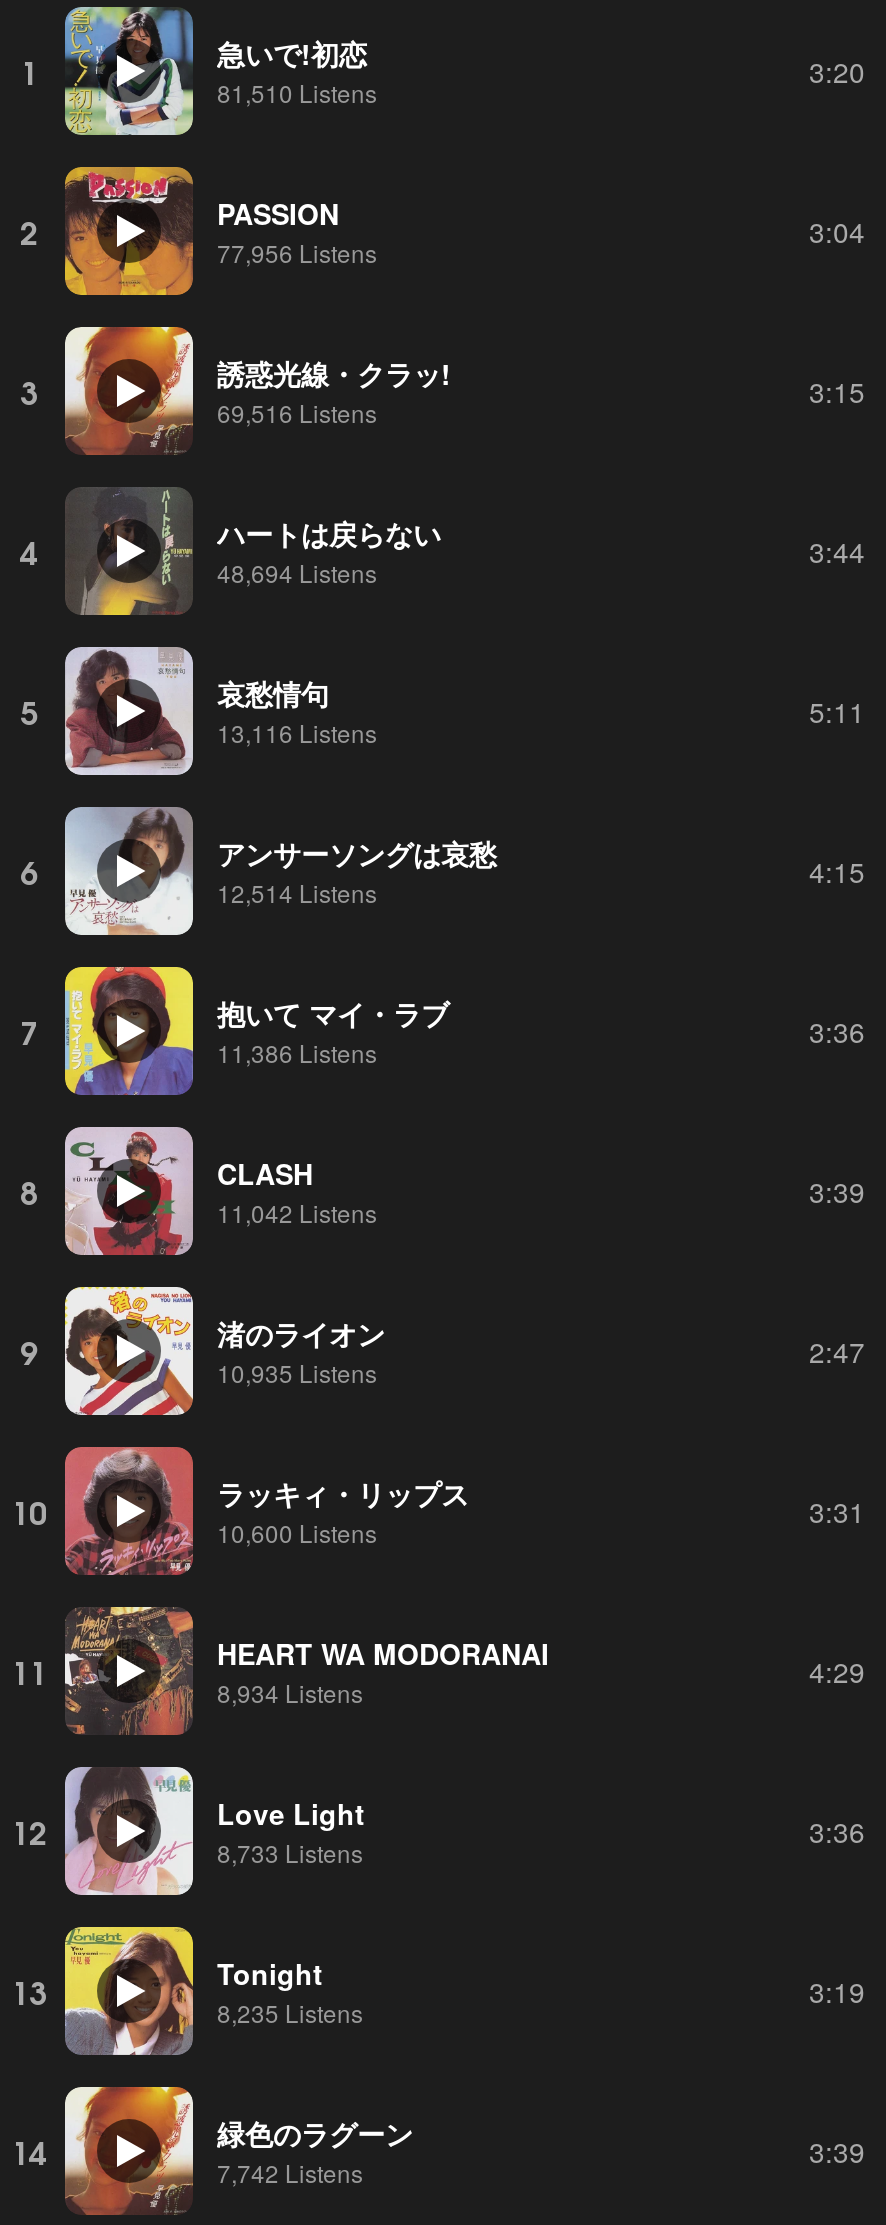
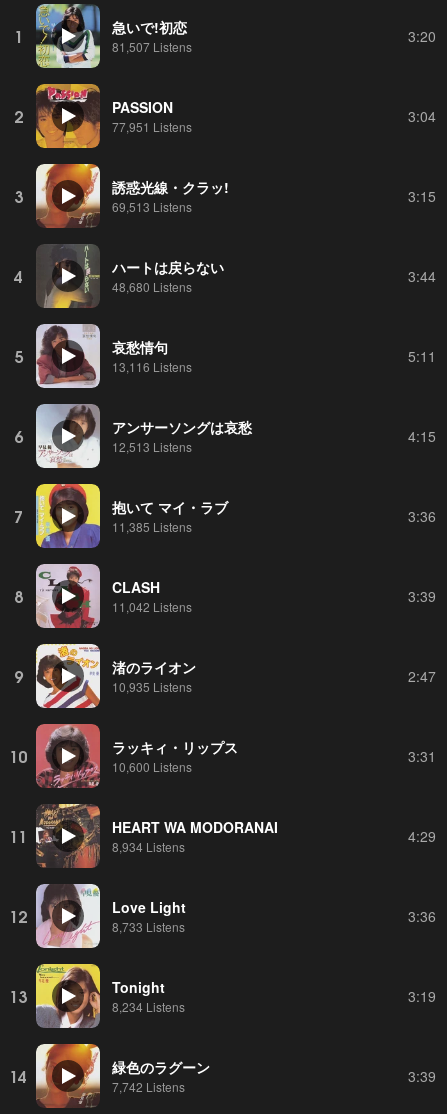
[217,74,377,108] 81,510 Listens -> [112,37,192,54] 81,507 Listens
[217,234,377,268] 77,956 Listens -> [112,117,192,134] 77,951 Listens
[217,394,377,428] 69,516 Listens -> [112,197,192,214] 69,513 Listens
[217,554,377,588] 48,694 Listens -> [112,277,192,294] 48,680 Listens
[217,874,377,908] 12,514 Listens -> [112,437,192,454] 12,513 Listens
[217,1034,377,1068] 11,386 Listens -> [112,517,192,534] 11,385 Listens
[217,1994,363,2028] 8,235 Listens -> [112,997,185,1014] 8,234 Listens

